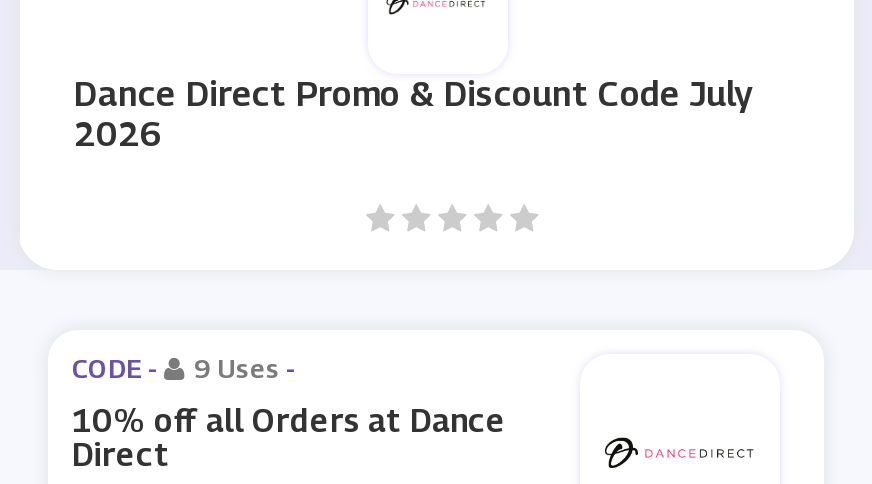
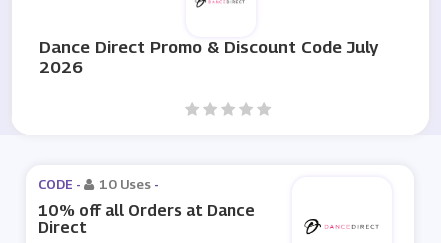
[72,353,296,385] CODE - 9 Uses - -> [38,176,159,192] CODE - 10 Uses -

